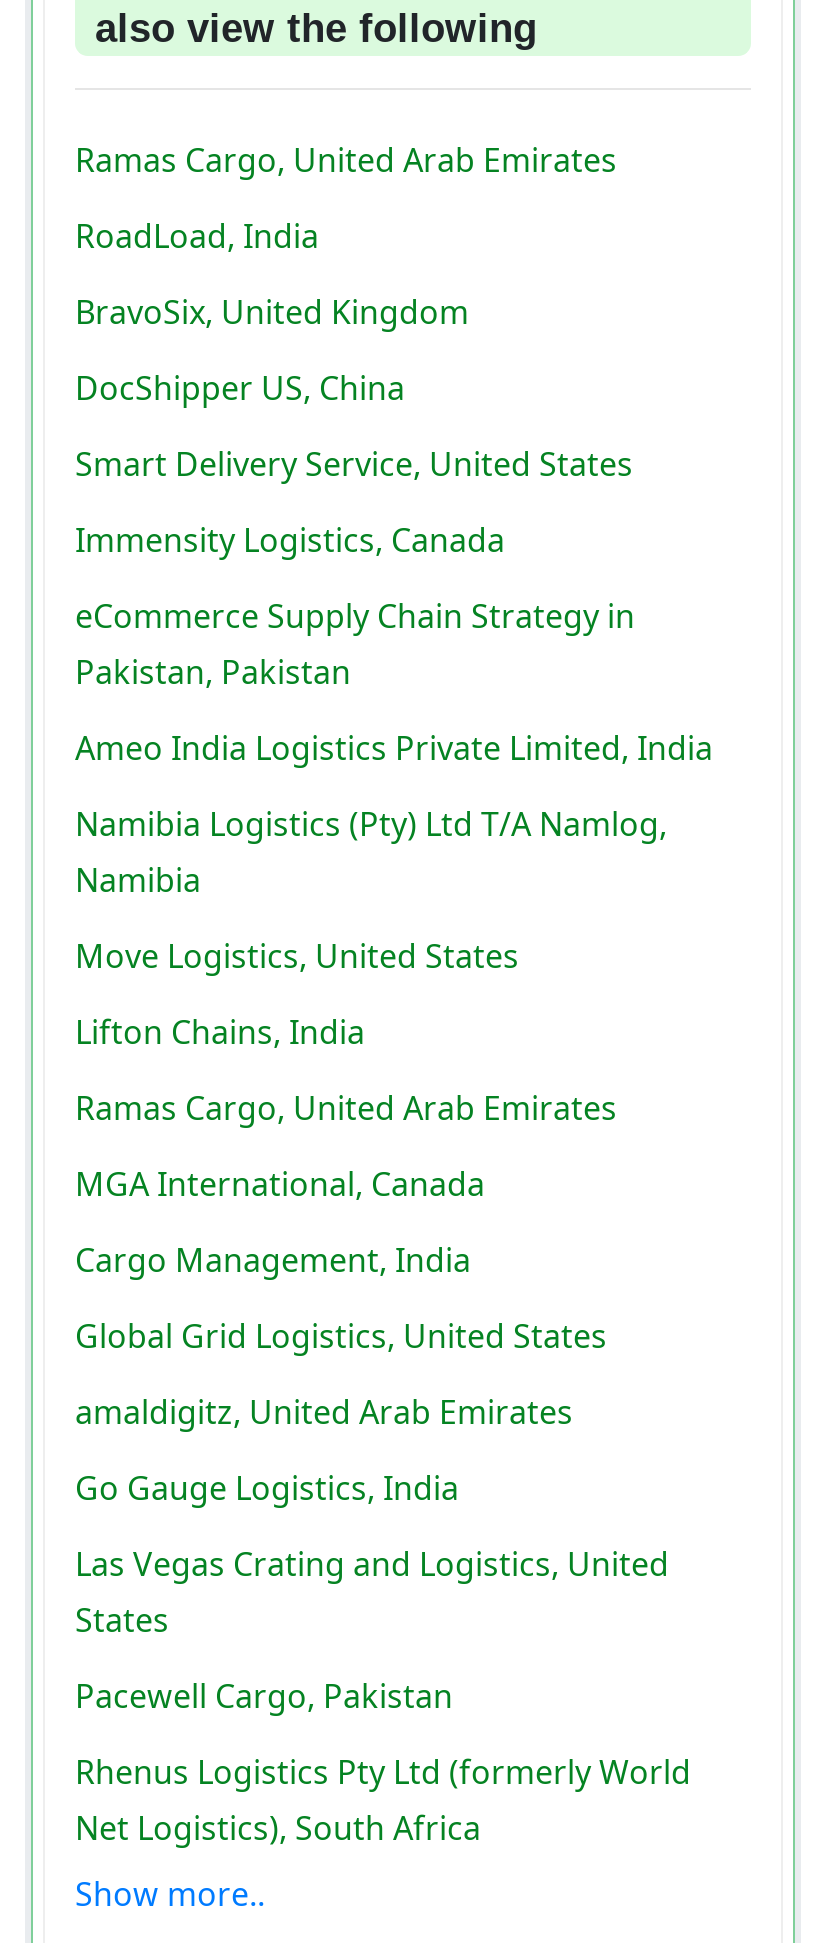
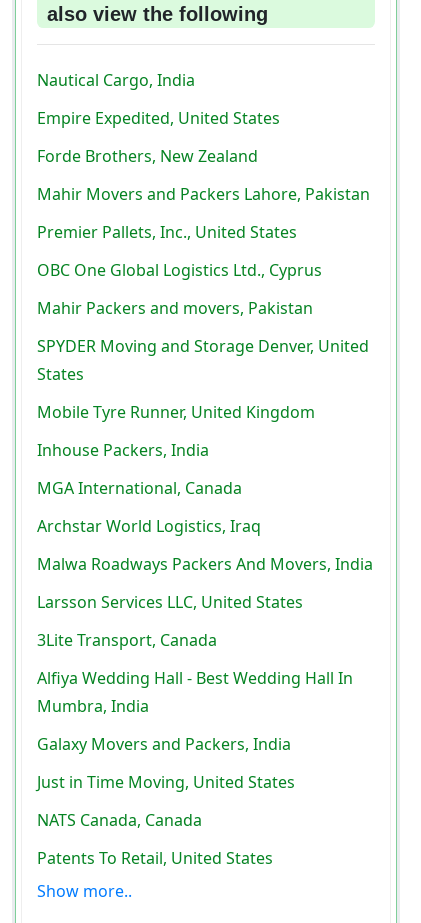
[75,139,713,1587] Ramas Cargo, United Arab Emirates | RoadLoad, India | BravoSix, United Kingdom | DocShipper US, China | Smart Delivery Service, United States | Immensity Logistics, Canada | eCommerce Supply Chain Strategy in | Pakistan, Pakistan | Ameo India Logistics Private Limited, India | Namibia Logistics (Pty) Ltd T/A Namlog, | Namibia | Move Logistics, United States | Lifton Chains, India | Ramas Cargo, United Arab Emirates | Cargo Management, India | Global Grid Logistics, United States | amaldigitz, United Arab Emirates | Go Gauge Logistics, India | Las Vegas Crating and Logistics, United -> [37,69,370,357] Nautical Cargo, India | Empire Expedited, United States | Forde Brothers, New Zealand | Mahir Movers and Packers Lahore, Pakistan | Premier Pallets, Inc., United States | OBC One Global Logistics Ltd., Cyprus | Mahir Packers and movers, Pakistan | SPYDER Moving and Storage Denver, United
moved [75,1163,485,1207] -> [37,477,242,499]: MGA International, Canada
moved [75,1599,169,1643] -> [37,363,84,385]: States
[75,1675,691,1851] Pacewell Cargo, Pakistan | Rhenus Logistics Pty Ltd (formerly World | Net Logistics), South Africa -> [37,401,373,869] Mobile Tyre Runner, United Kingdom | Inhouse Packers, India | Archstar World Logistics, Iraq | Malwa Roadways Packers And Movers, India | Larsson Services LLC, United States | 3Lite Transport, Canada | Alfiya Wedding Hall - Best Wedding Hall In | Mumbra, India | Galaxy Movers and Packers, India | Just in Time Moving, United States | NATS Canada, Canada | Patents To Retail, United States

